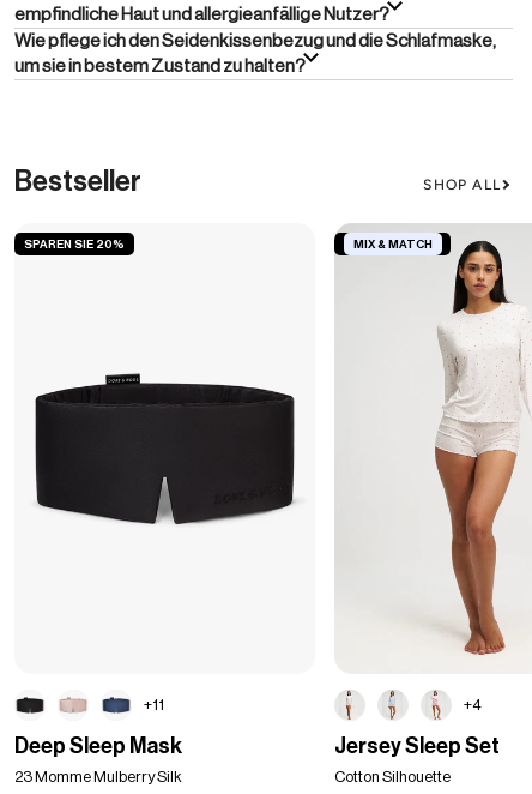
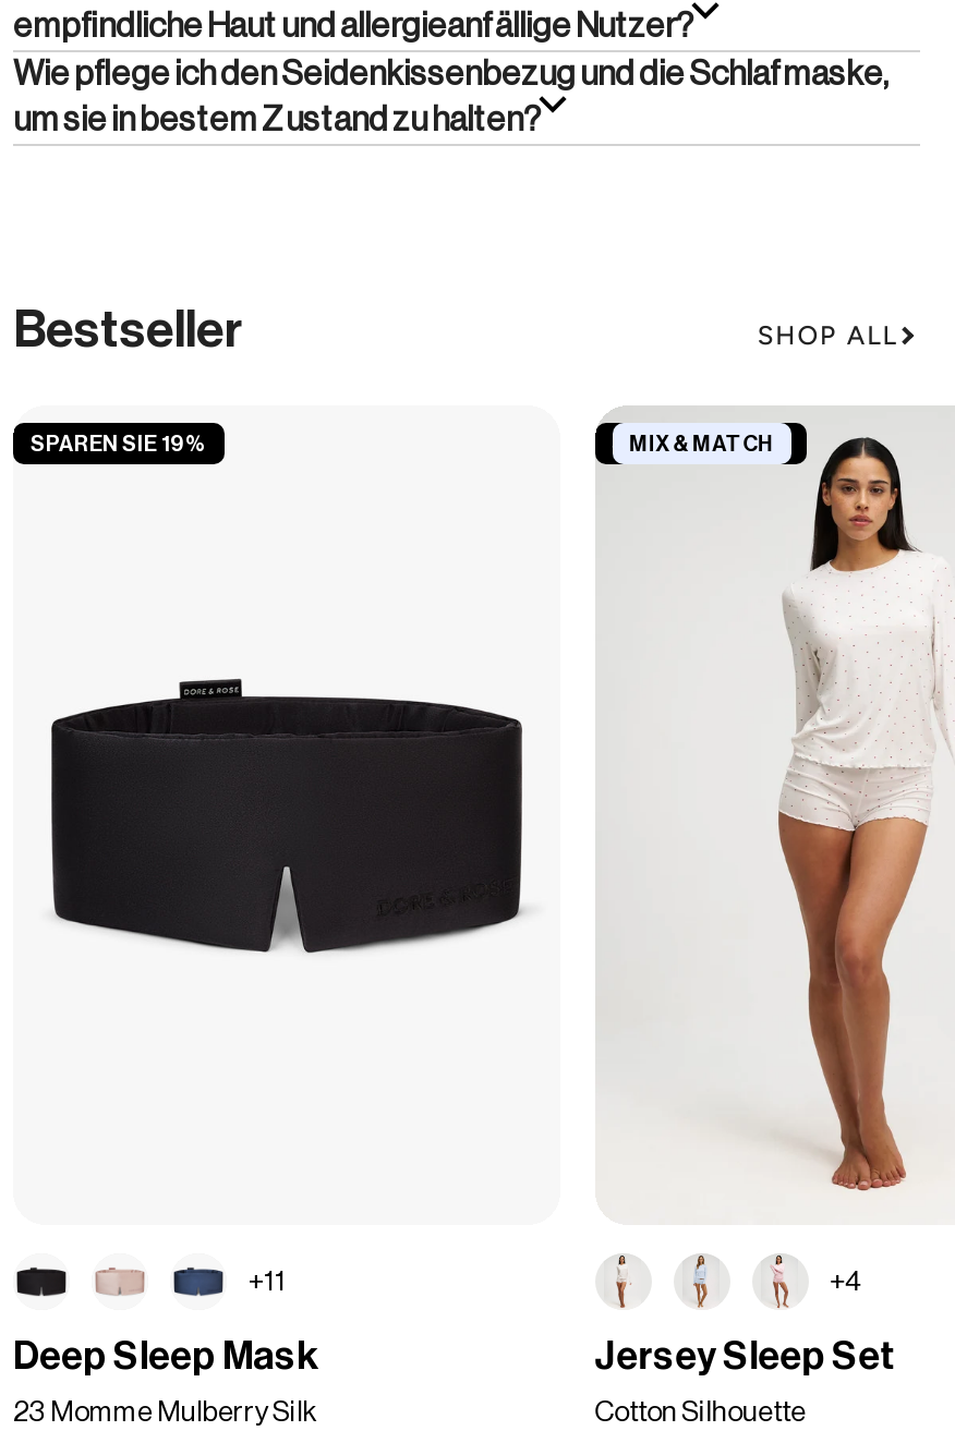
[24,239,125,251] SPAREN SIE 20% -> [31,434,207,455] SPAREN SIE 19%

